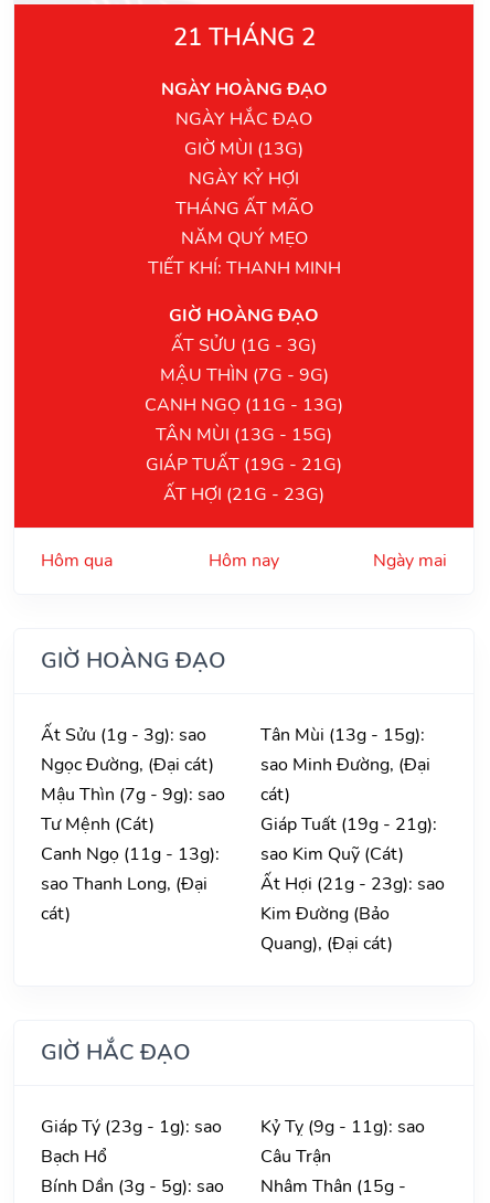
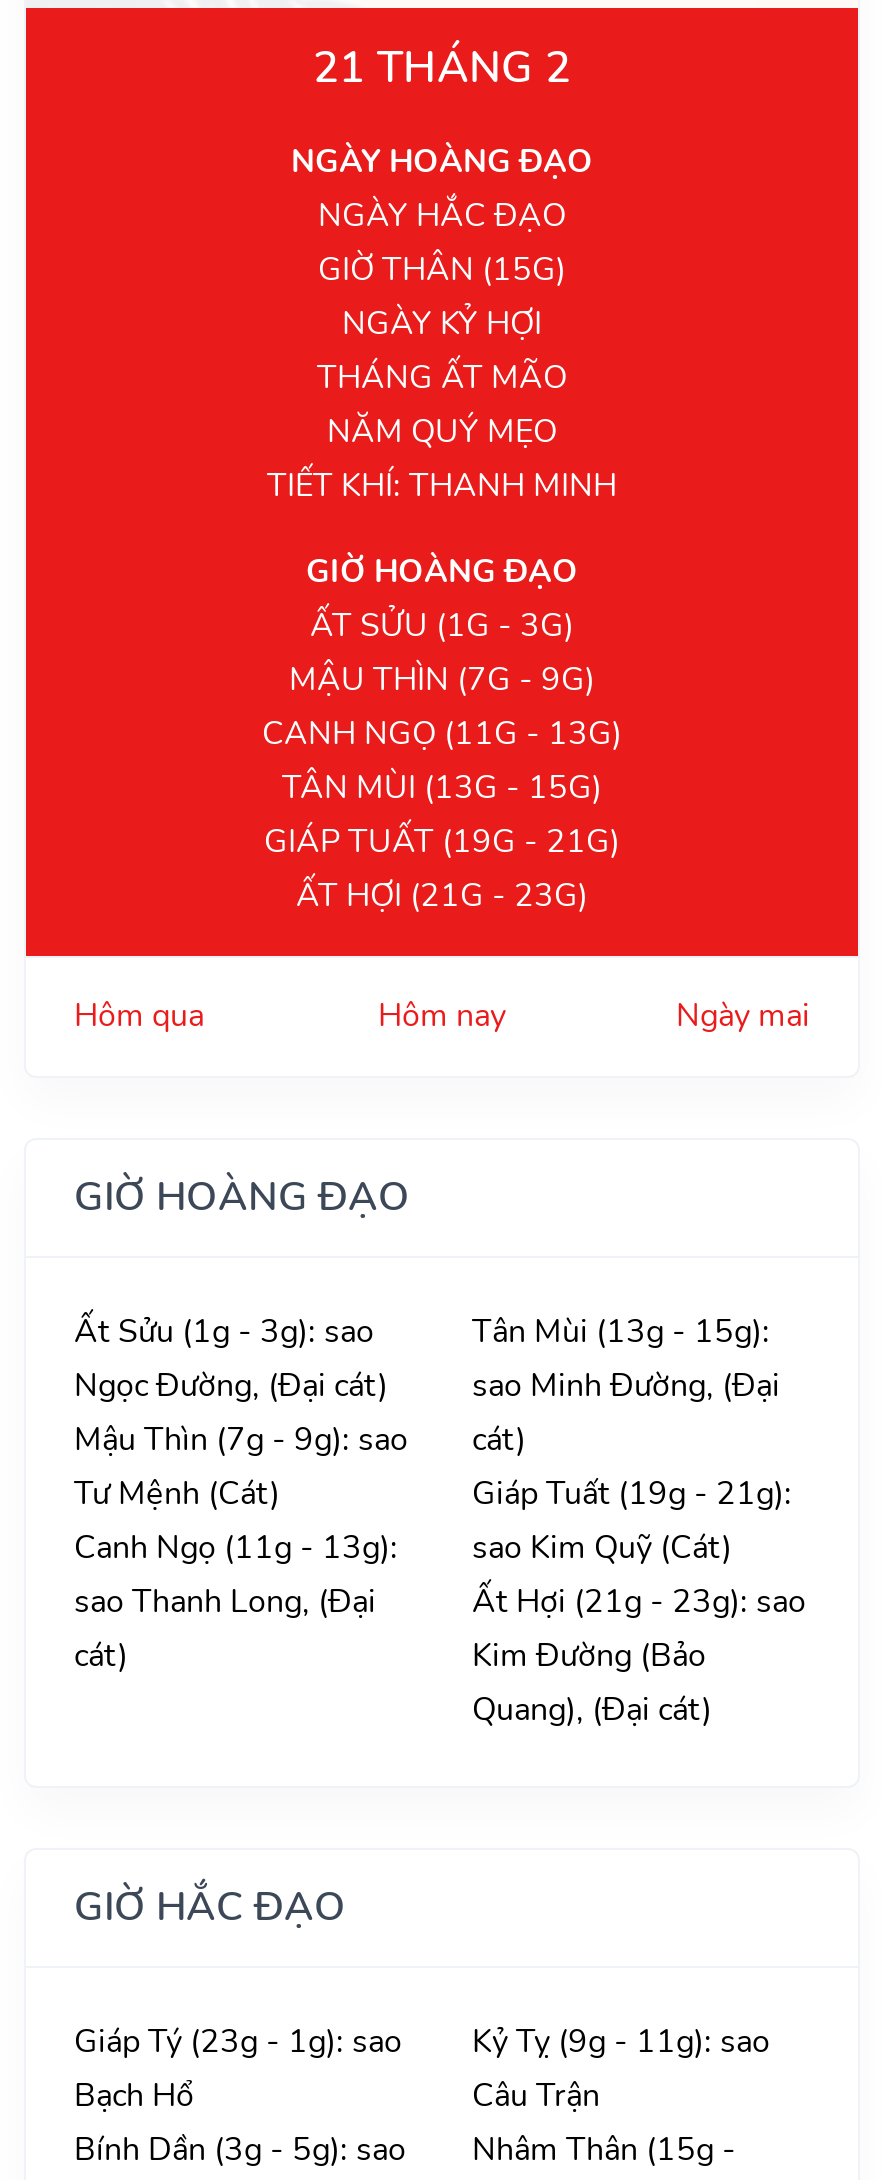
[184,137,303,161] GIỜ MÙI (13G) -> [318,248,566,292] GIỜ THÂN (15G)

